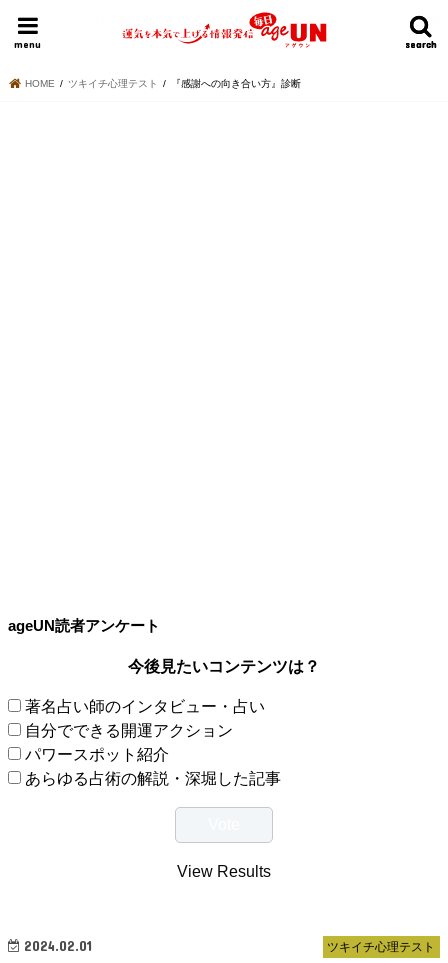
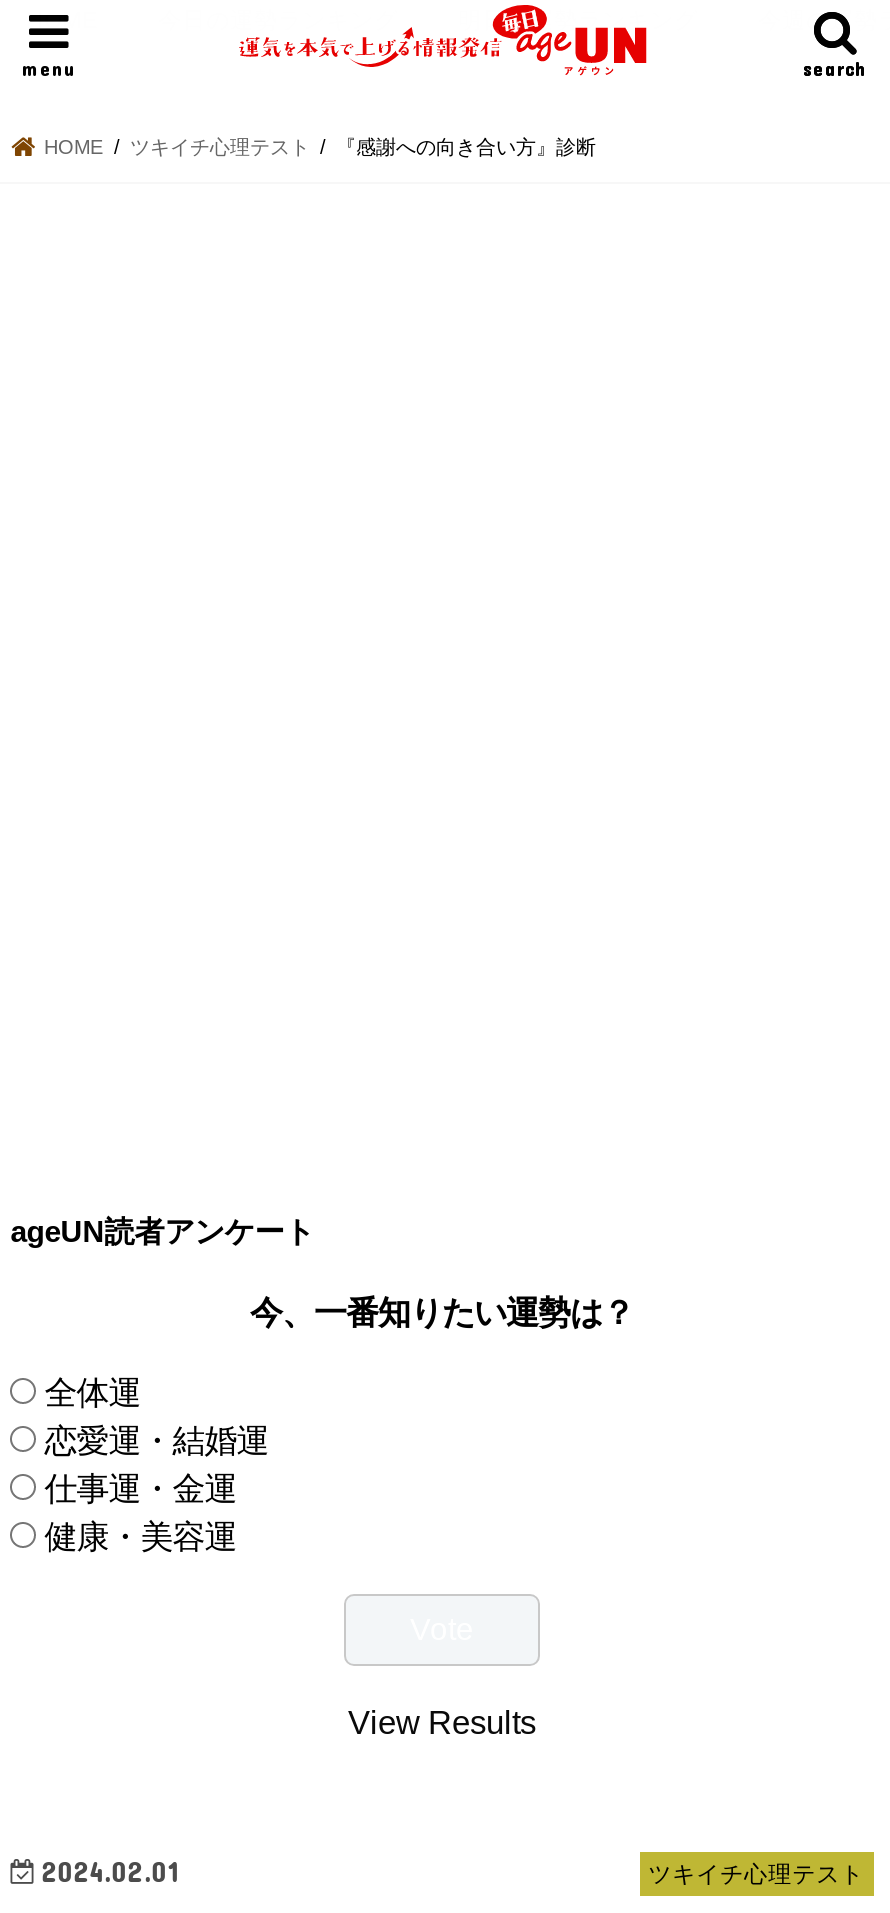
[128,657,320,675] 今後見たいコンテンツは？ -> [250,1294,634,1330] 今、一番知りたい運勢は？
[25,697,281,787] 著名占い師のインタビュー・占い | 自分でできる開運アクション | パワースポット紹介 | あらゆる占術の解説・深堀した記事 -> [44,1375,268,1555] 全体運 | 恋愛運・結婚運 | 仕事運・金運 | 健康・美容運

